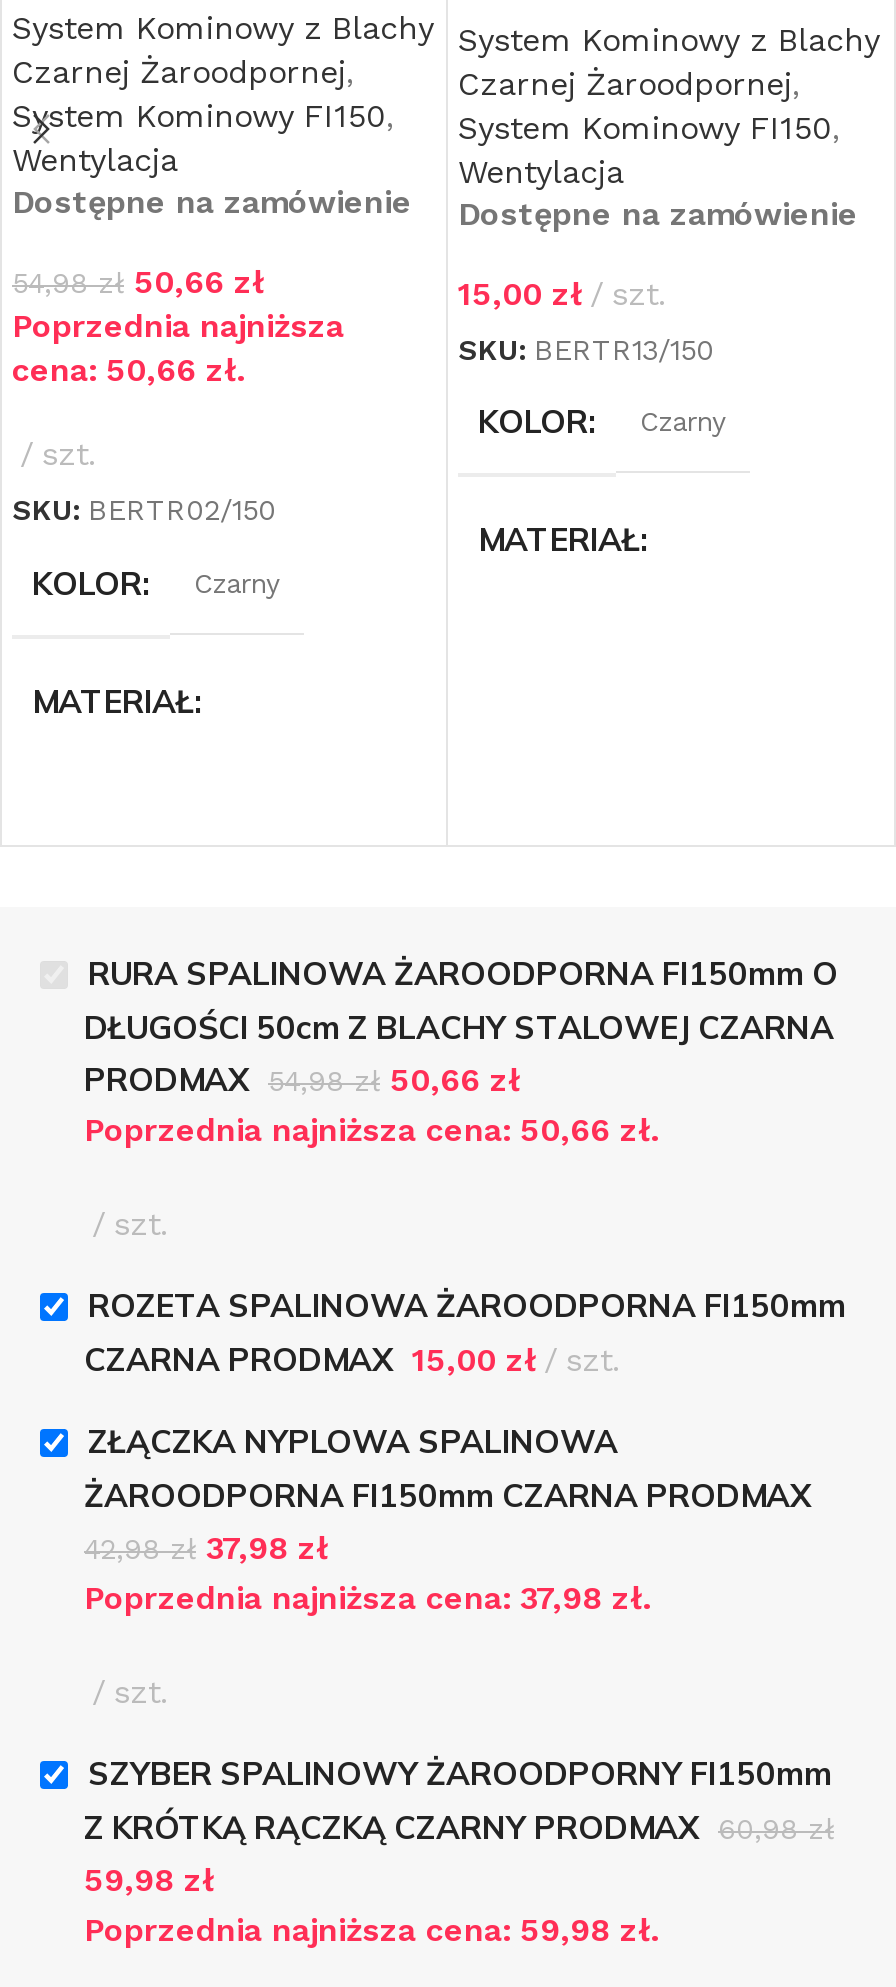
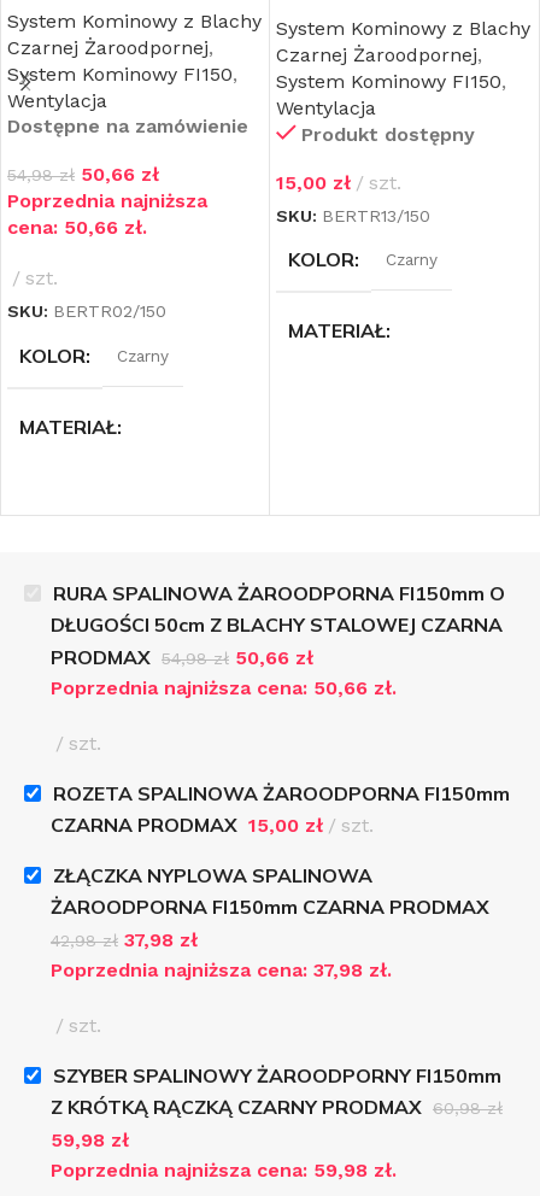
[458,195,858,233] Dostępne na zamówienie -> [301,123,475,146] Produkt dostępny

